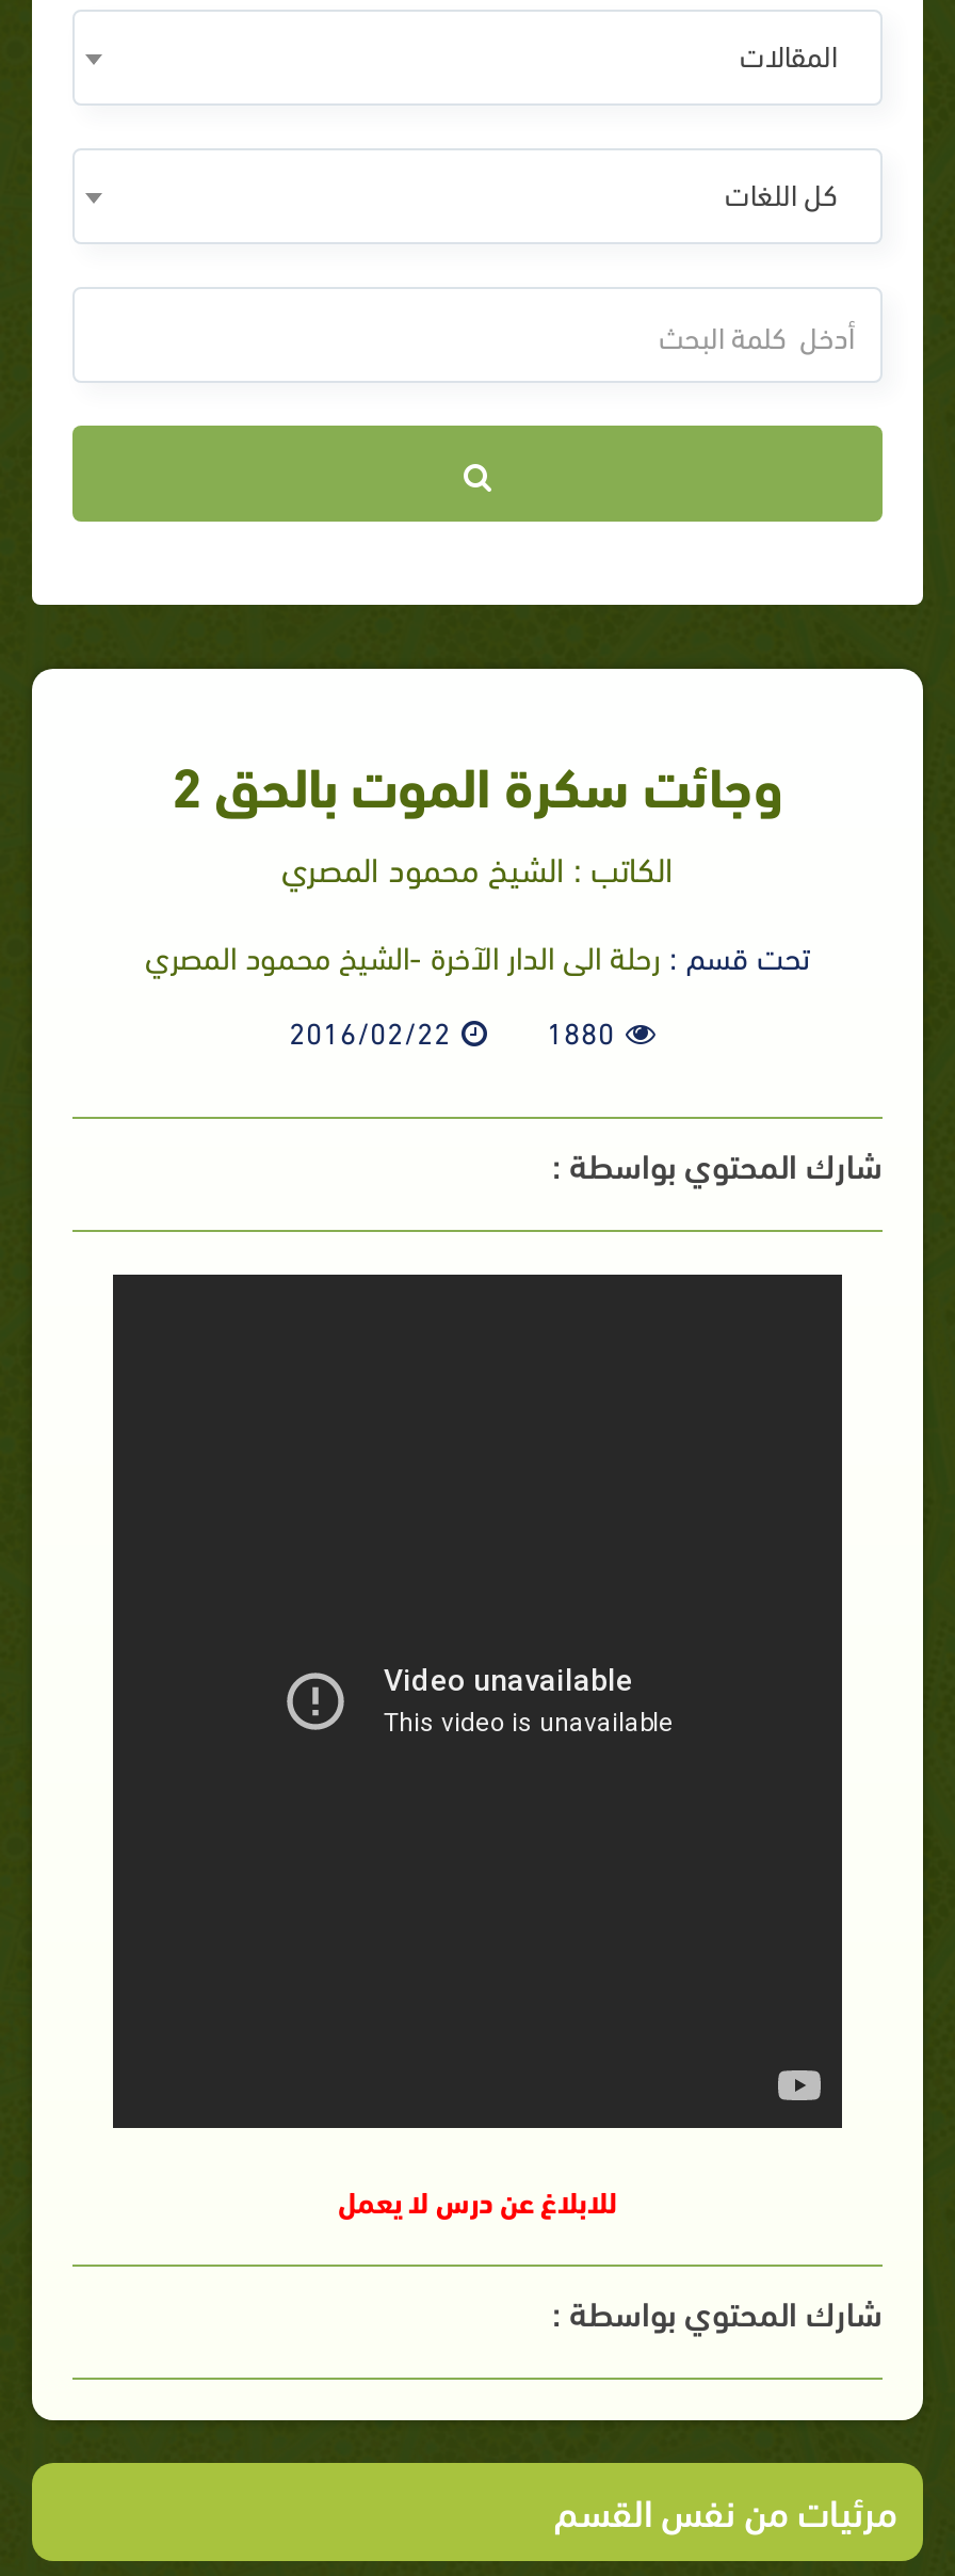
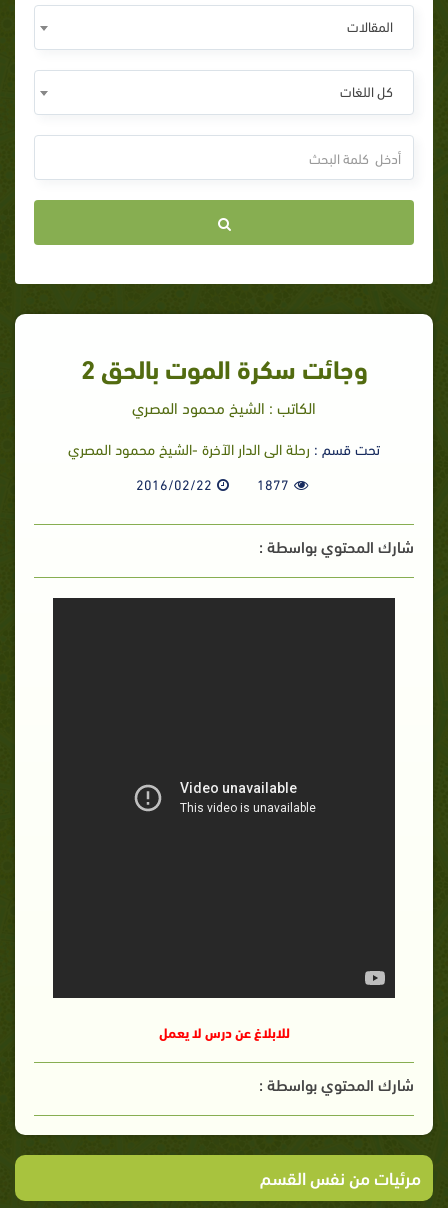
[547,1008,615,1053] 1880 -> [256,473,288,494] 1877

